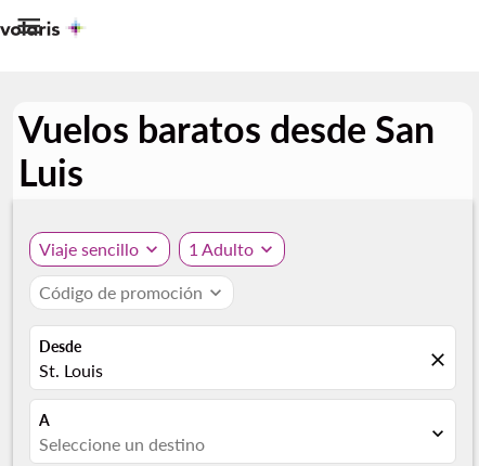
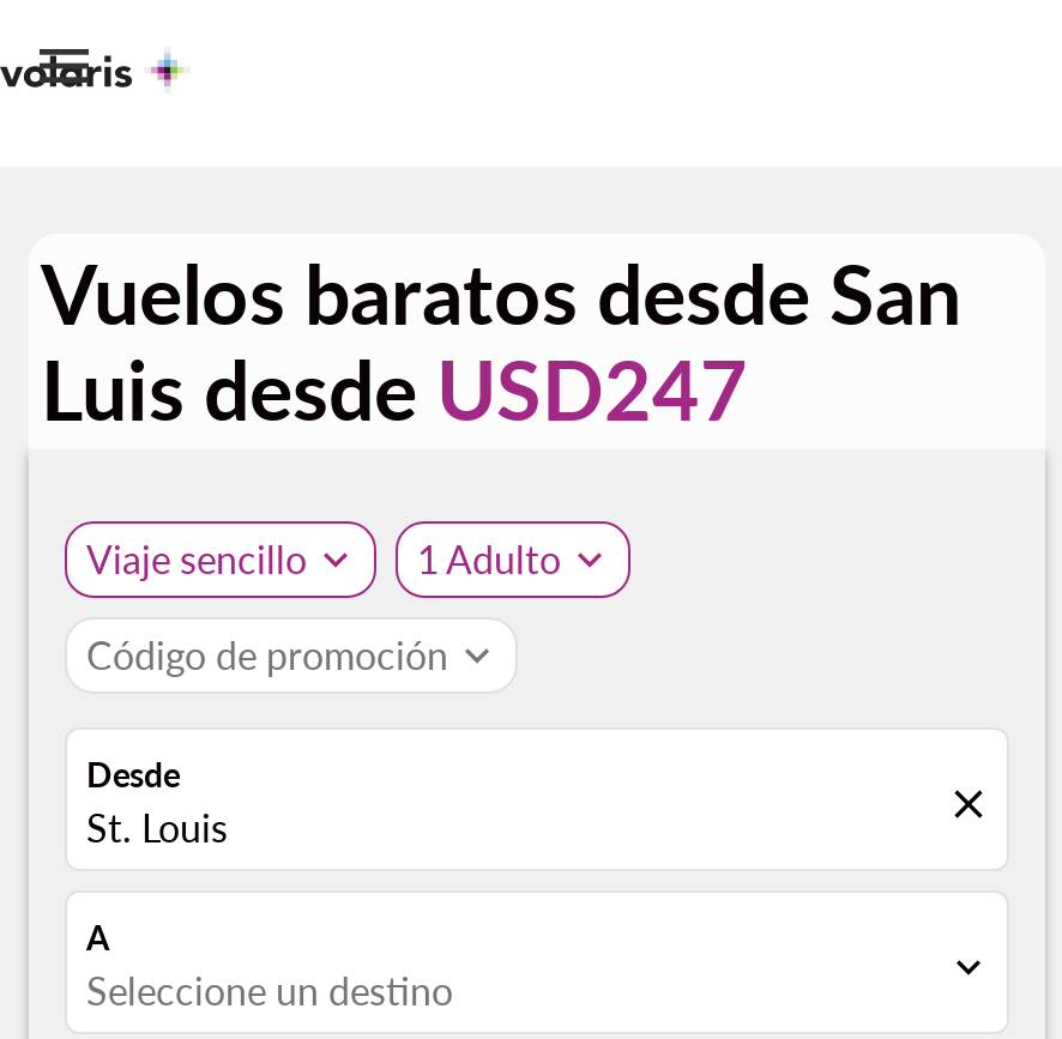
[18,150,83,194] Luis -> [41,339,748,437] Luis desde USD247

